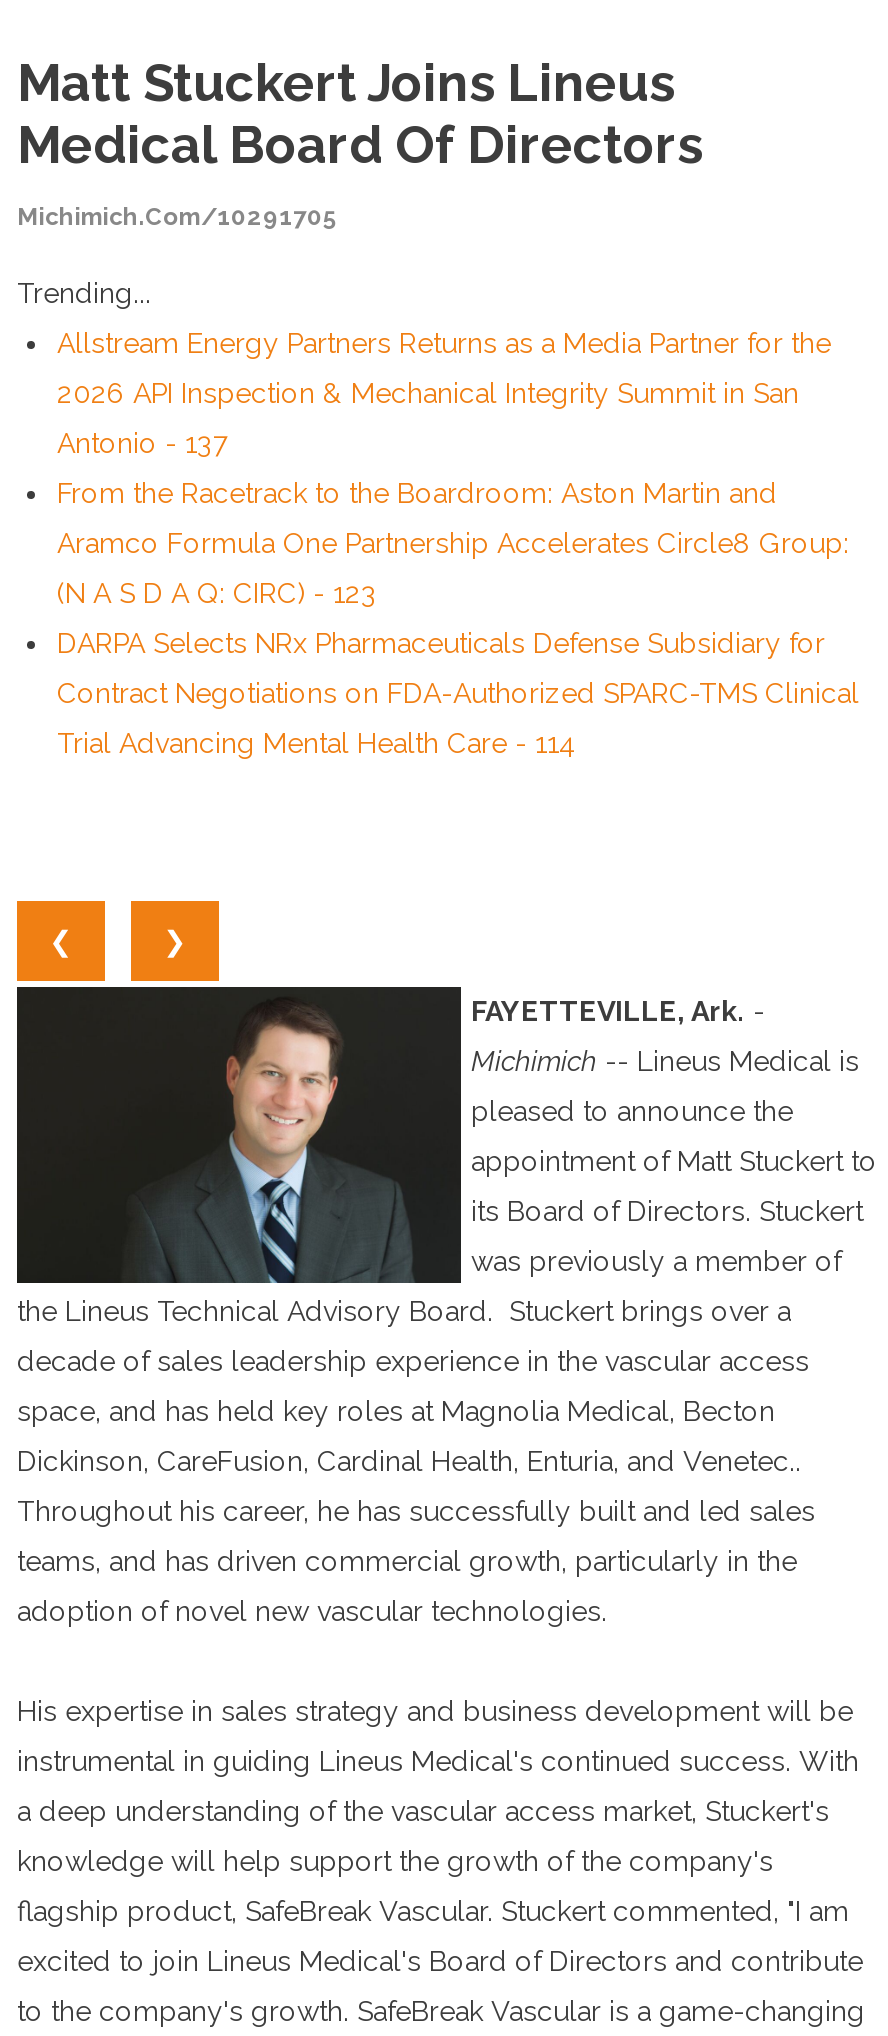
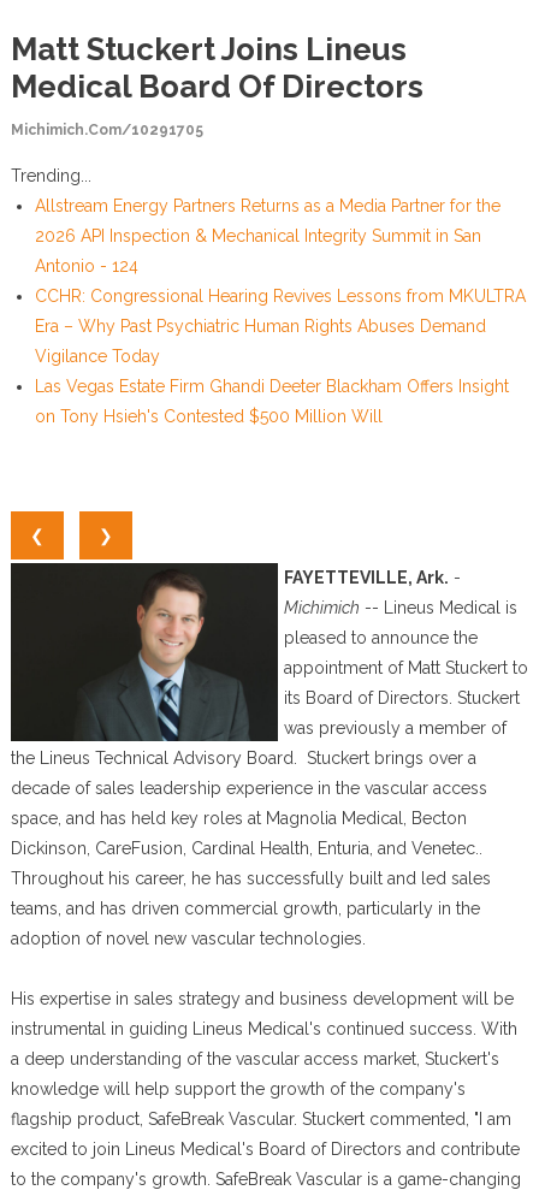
[57,427,859,759] Antonio - 137 | From the Racetrack to the Boardroom: Aston Martin and | Aramco Formula One Partnership Accelerates Circle8 Group: | (N A S D A Q: CIRC) - 123 | DARPA Selects NRx Pharmaceuticals Defense Subsidiary for | Contract Negotiations on FDA-Authorized SPARC-TMS Clinical | Trial Advancing Mental Health Care - 114 -> [35,256,526,426] Antonio - 124 | CCHR: Congressional Hearing Revives Lessons from MKULTRA | Era – Why Past Psychiatric Human Rights Abuses Demand | Vigilance Today | Las Vegas Estate Firm Ghandi Deeter Blackham Offers Insight | on Tony Hsieh's Contested $500 Million Will

